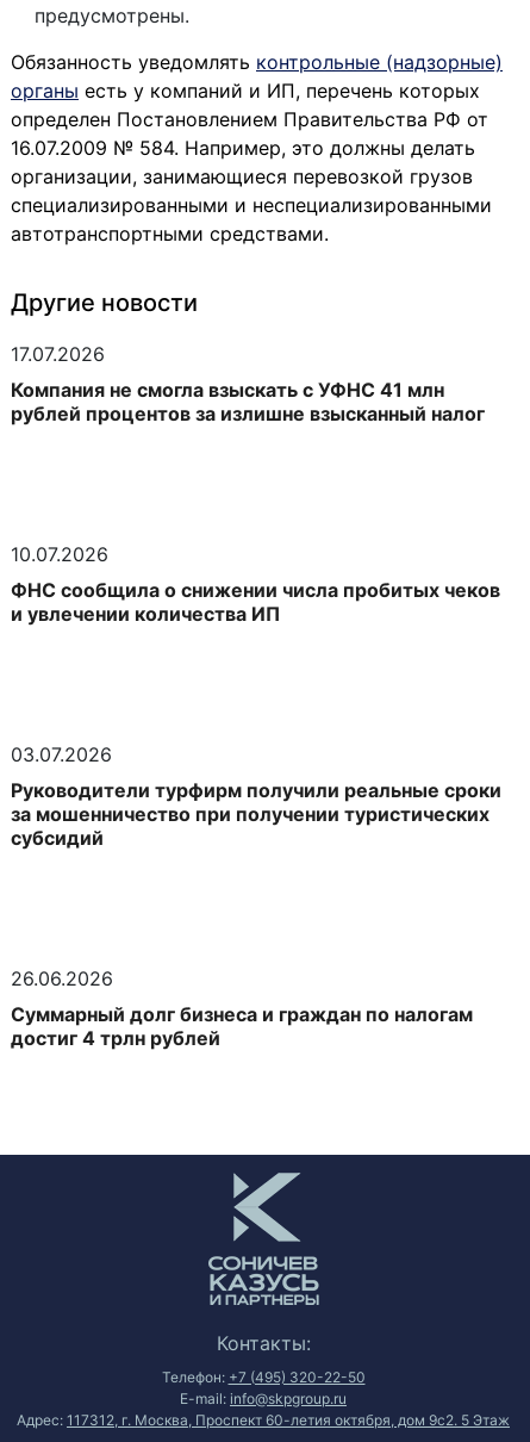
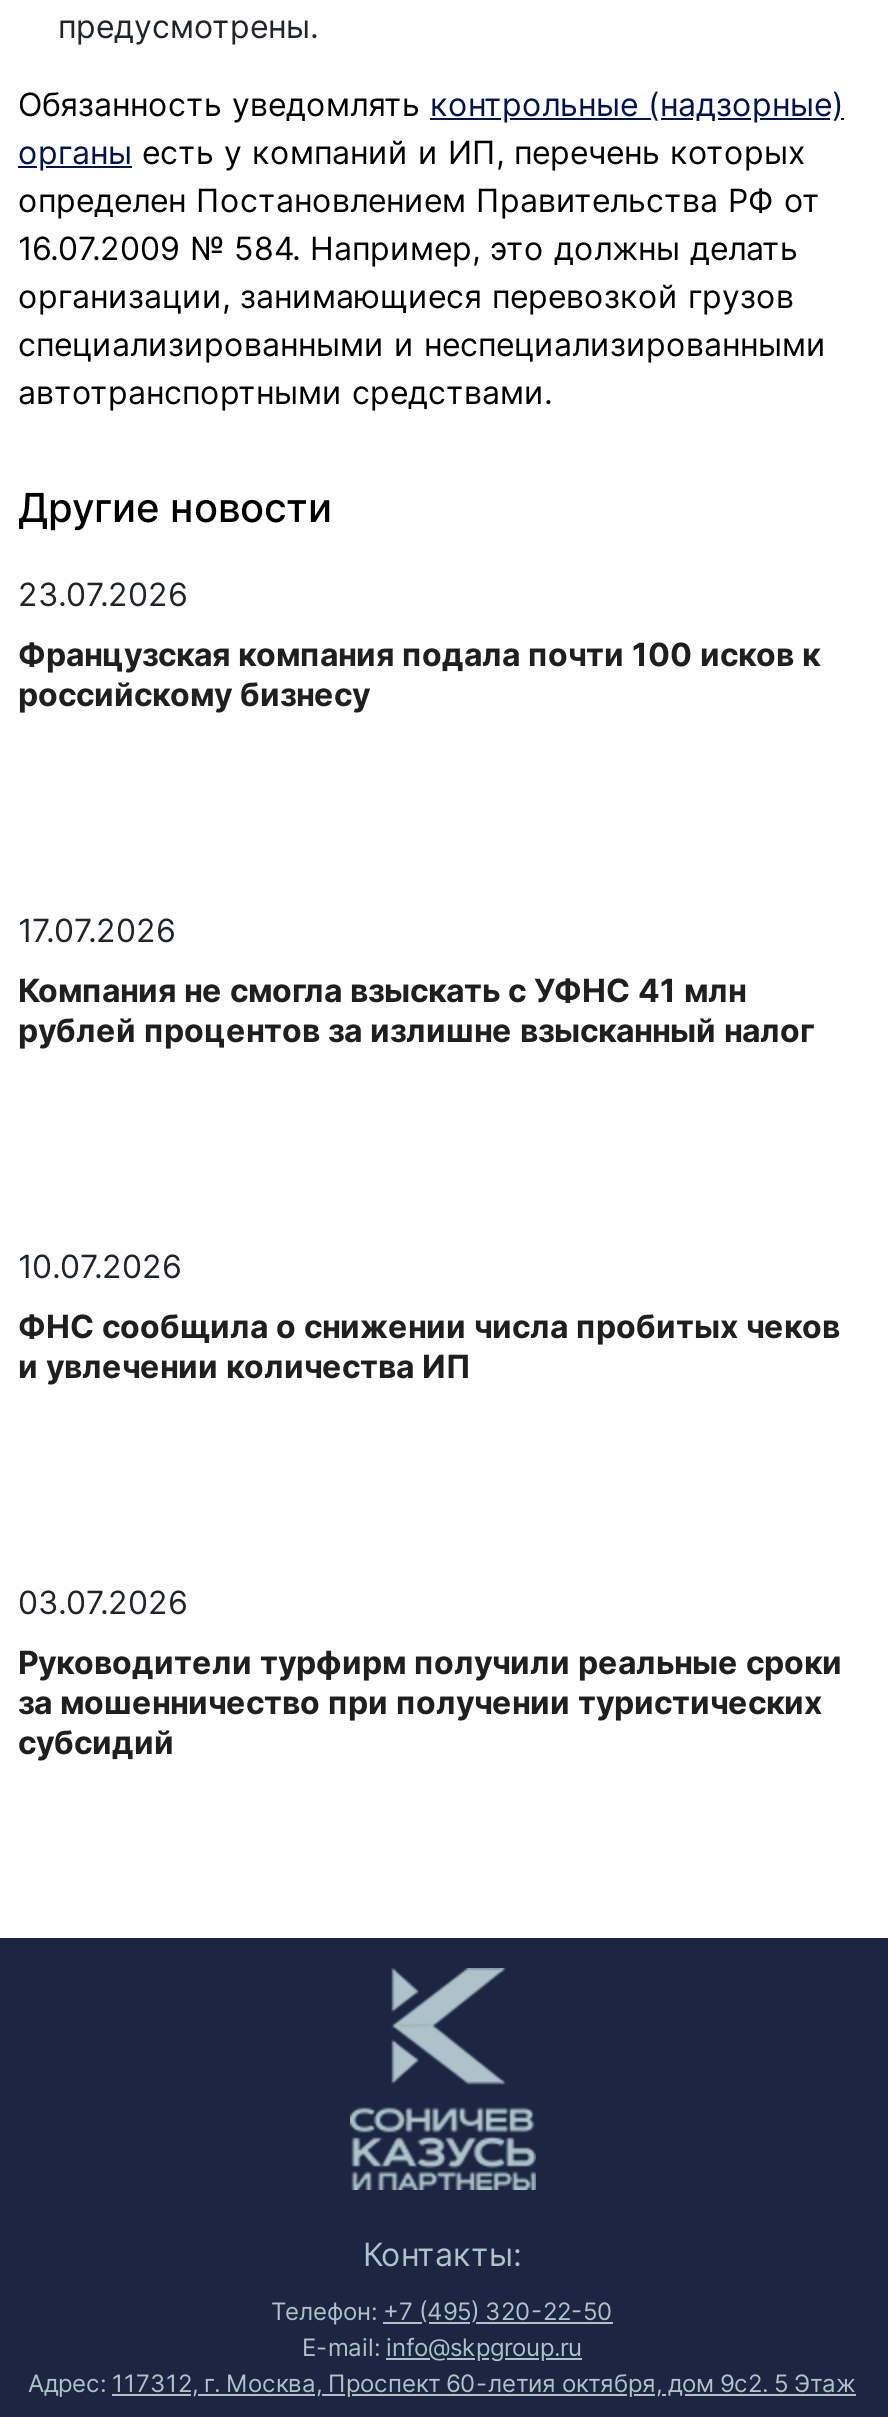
none -> [18,575,820,715] 23.07.2026 | Французская компания подала почти 100 исков к | российскому бизнесу
moved [11,342,501,850] -> [18,911,842,1763]: 17.07.2026 | Компания не смогла взыскать с УФНС 41 млн | рублей процентов за излишне взысканный налог | ... | за мошенничество при получении туристических | субсидий
[11,967,473,1050] 26.06.2026 | Суммарный долг бизнеса и граждан по налогам | достиг 4 трлн рублей -> none

